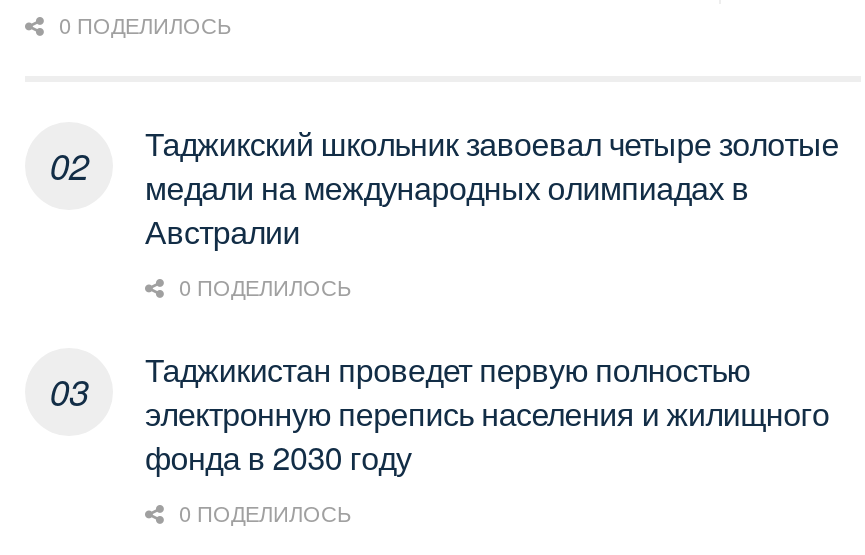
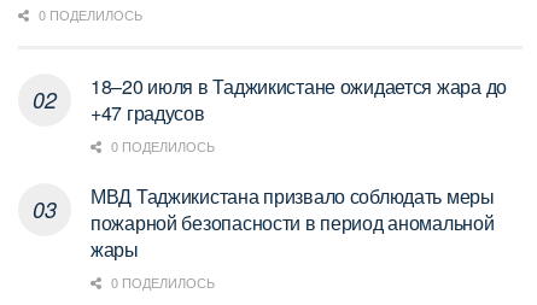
[145,120,839,254] Таджикский школьник завоевал четыре золотые | медали на международных олимпиадах в | Австралии -> [91,73,507,127] 18–20 июля в Таджикистане ожидается жара до | +47 градусов
[145,346,829,480] Таджикистан проведет первую полностью | электронную перепись населения и жилищного | фонда в 2030 году -> [91,182,495,263] МВД Таджикистана призвало соблюдать меры | пожарной безопасности в период аномальной | жары

